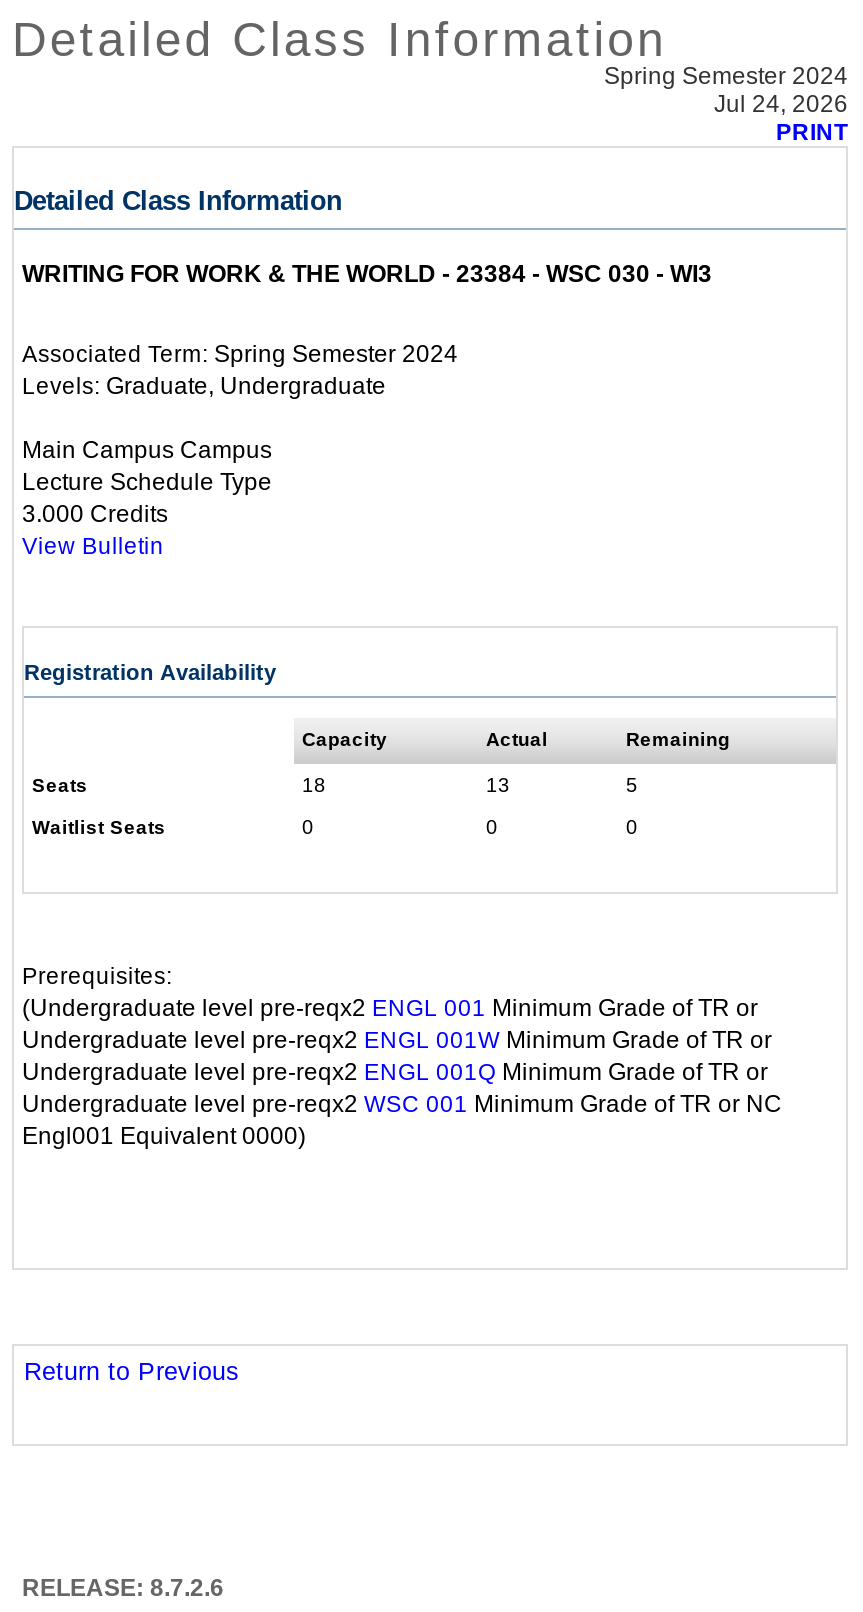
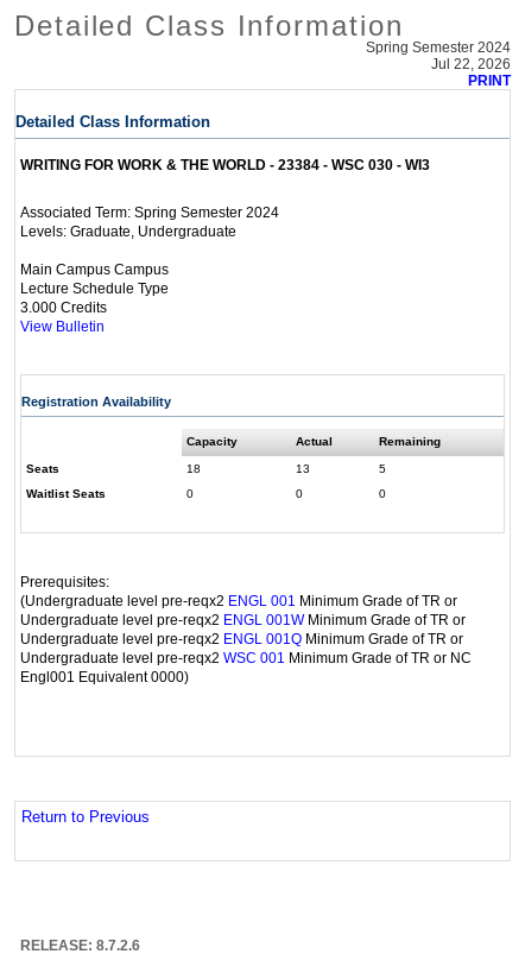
[714,90,848,118] Jul 24, 2026 -> [431,56,511,72] Jul 22, 2026

